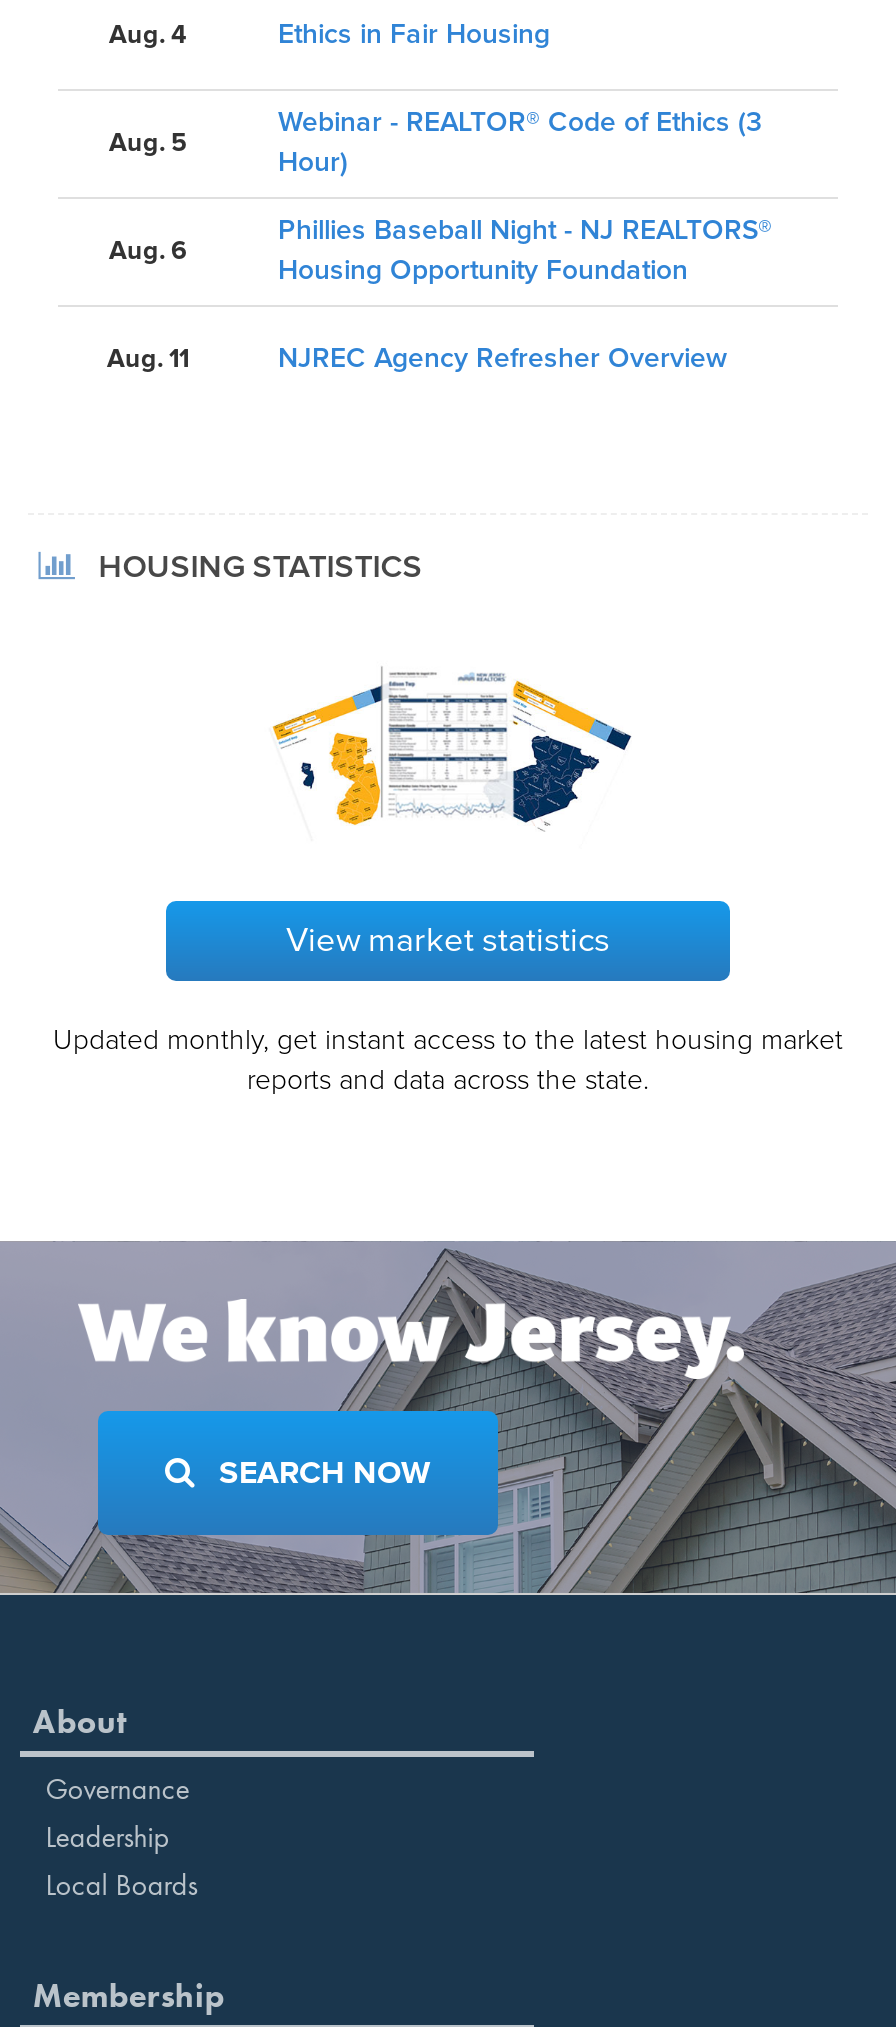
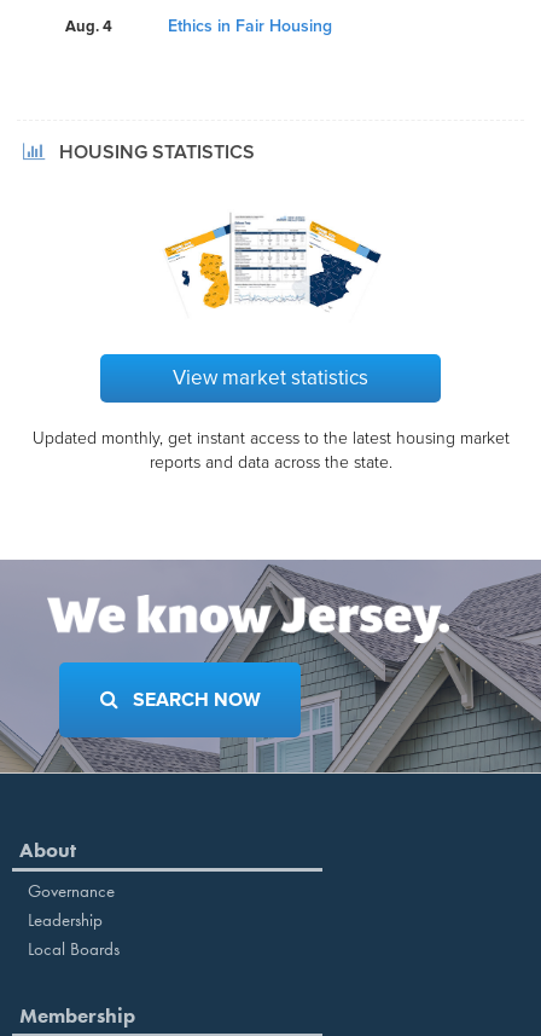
[109,105,762,267] Webinar - REALTOR® Code of Ethics (3 | Hour) | Aug. 6 -> none
[109,127,187,159] Aug. 5 -> none
[107,213,772,375] Phillies Baseball Night - NJ REALTORS® | Housing Opportunity Foundation | Aug. 11 | NJREC Agency Refresher Overview -> none

